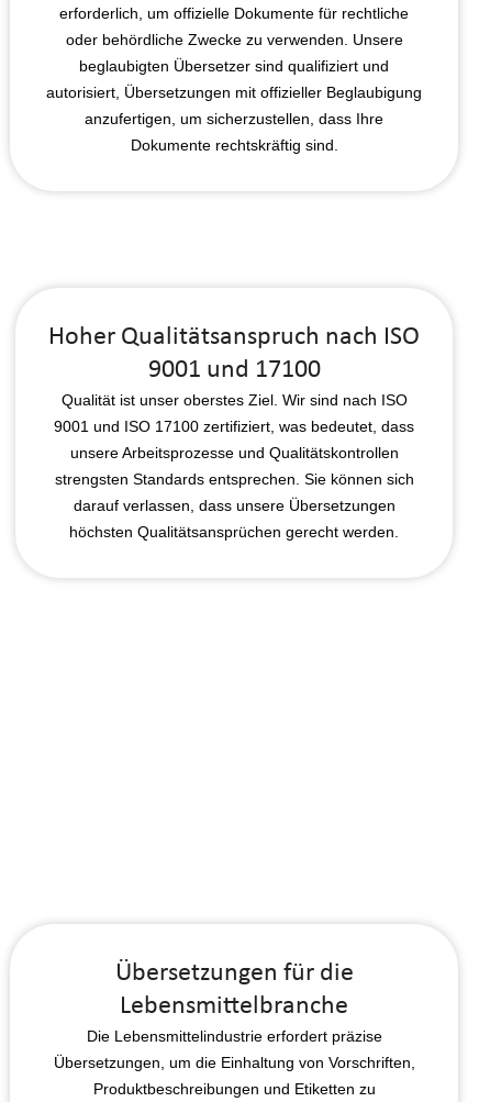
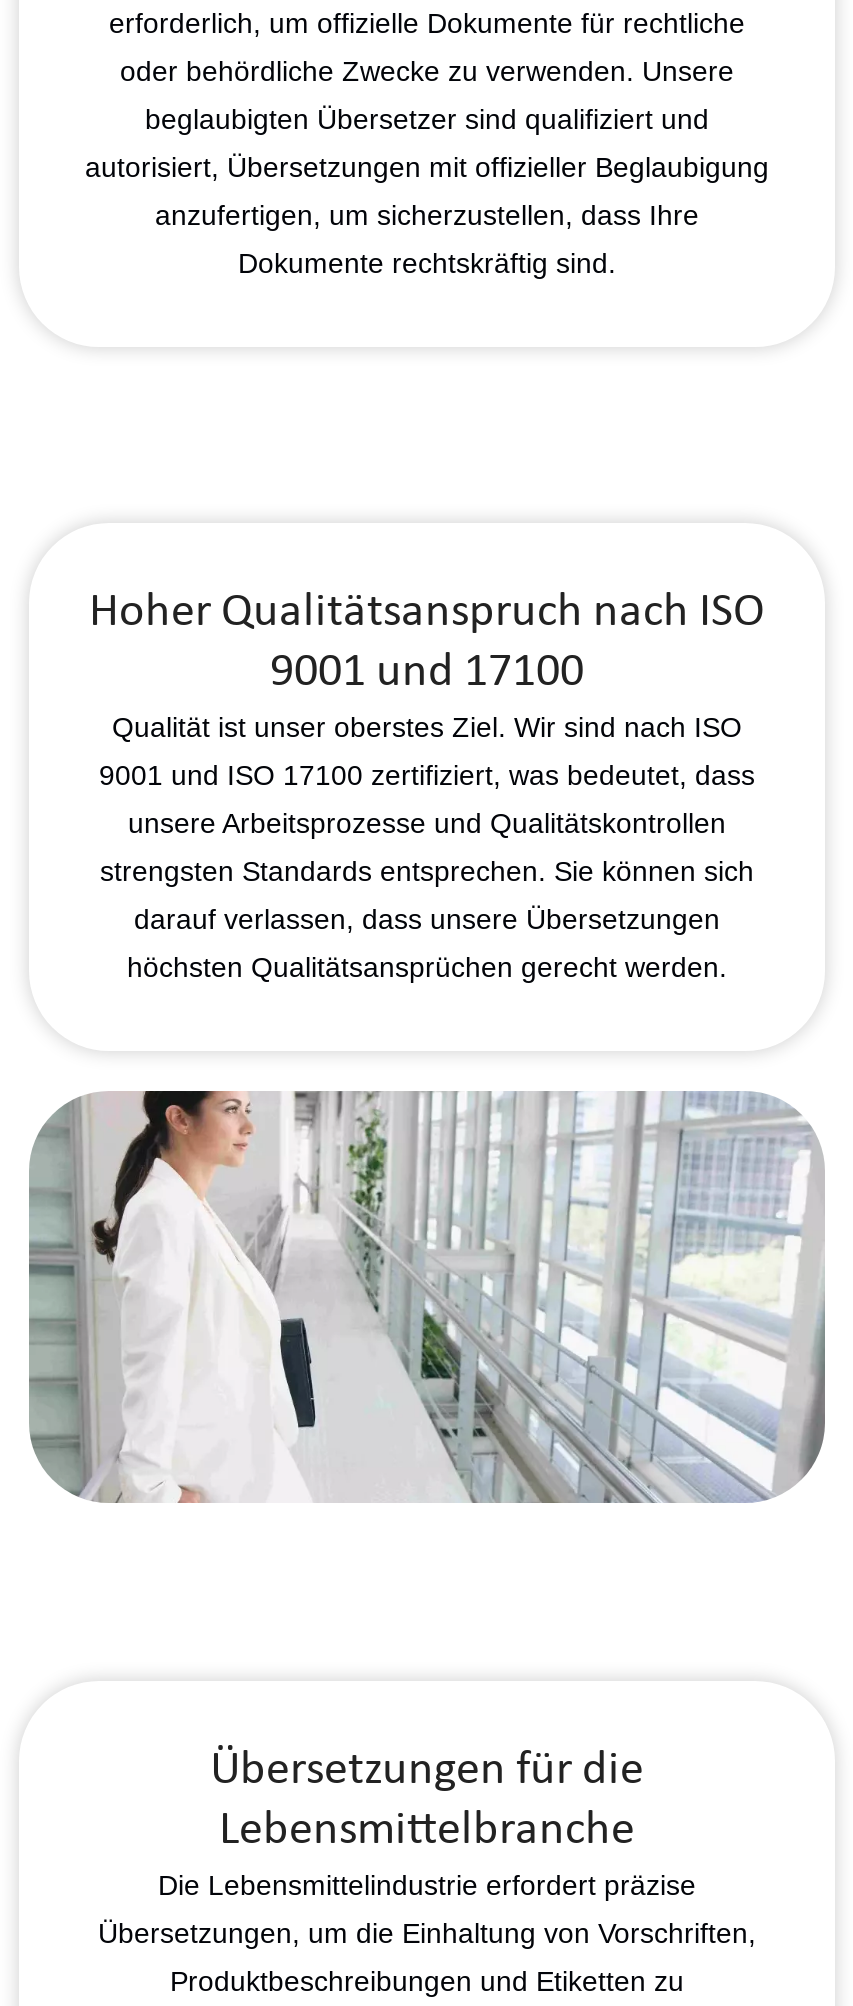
none -> [27,1088,827,1506] [image]

